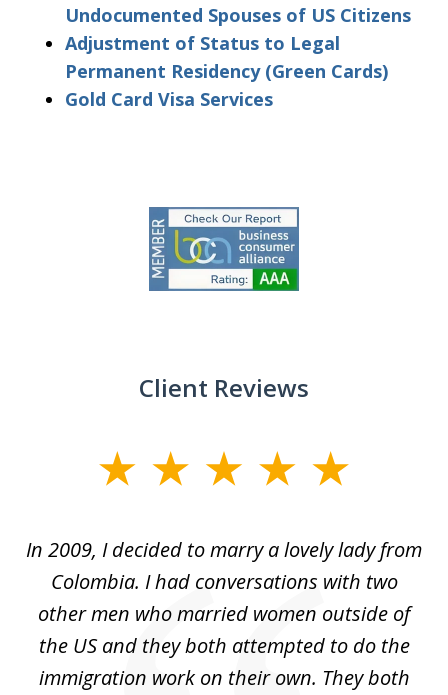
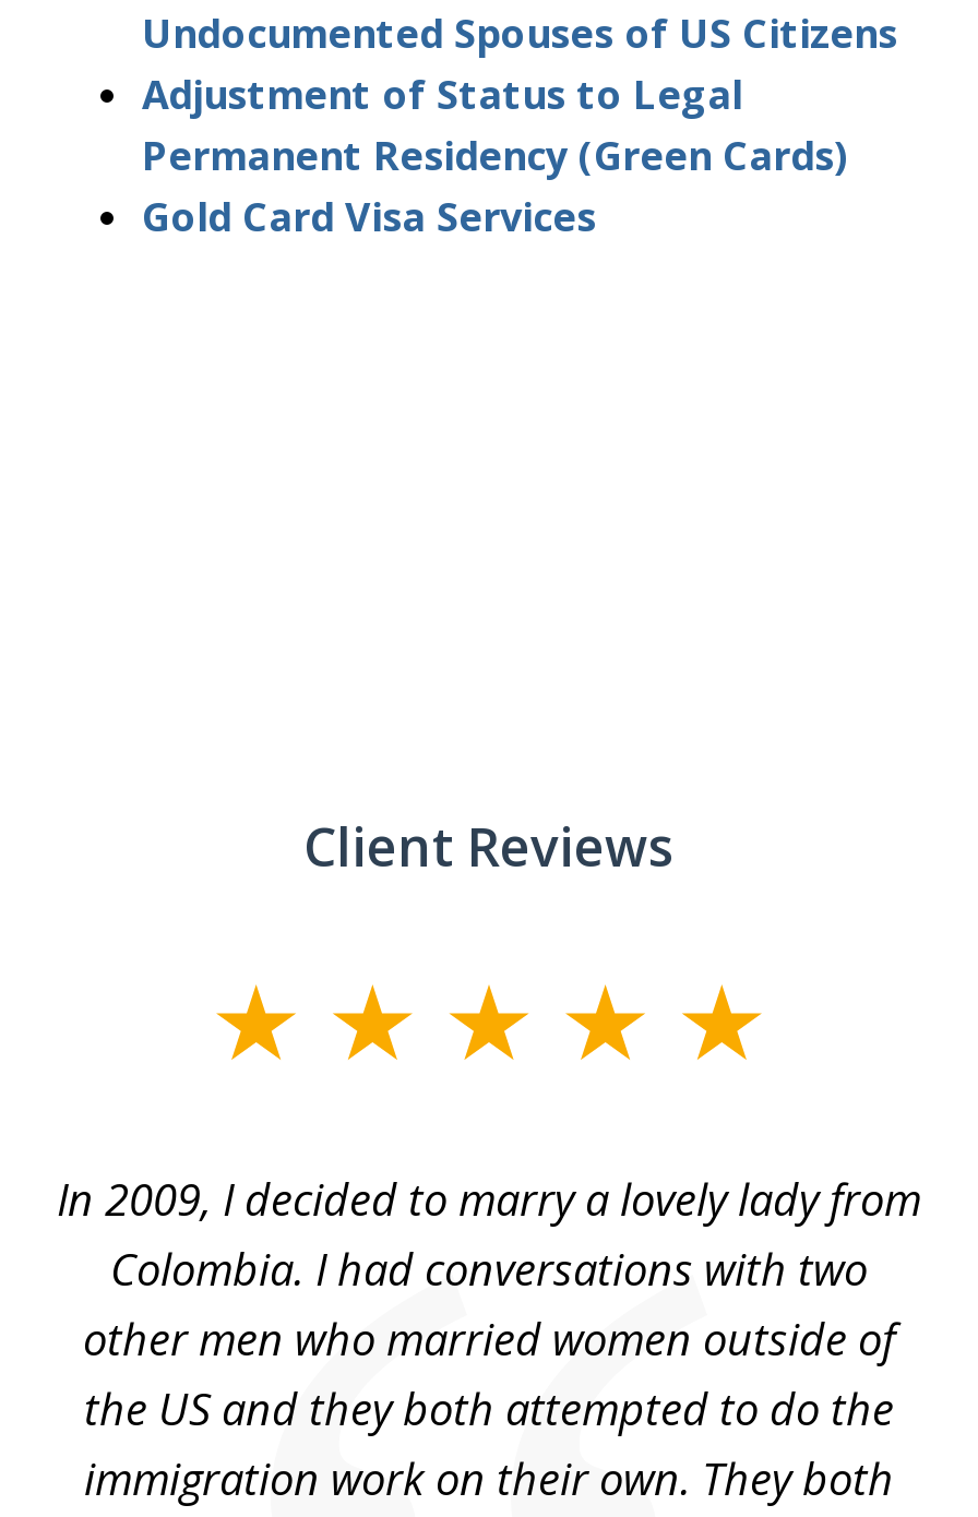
[148,206,300,292] [image] -> none

